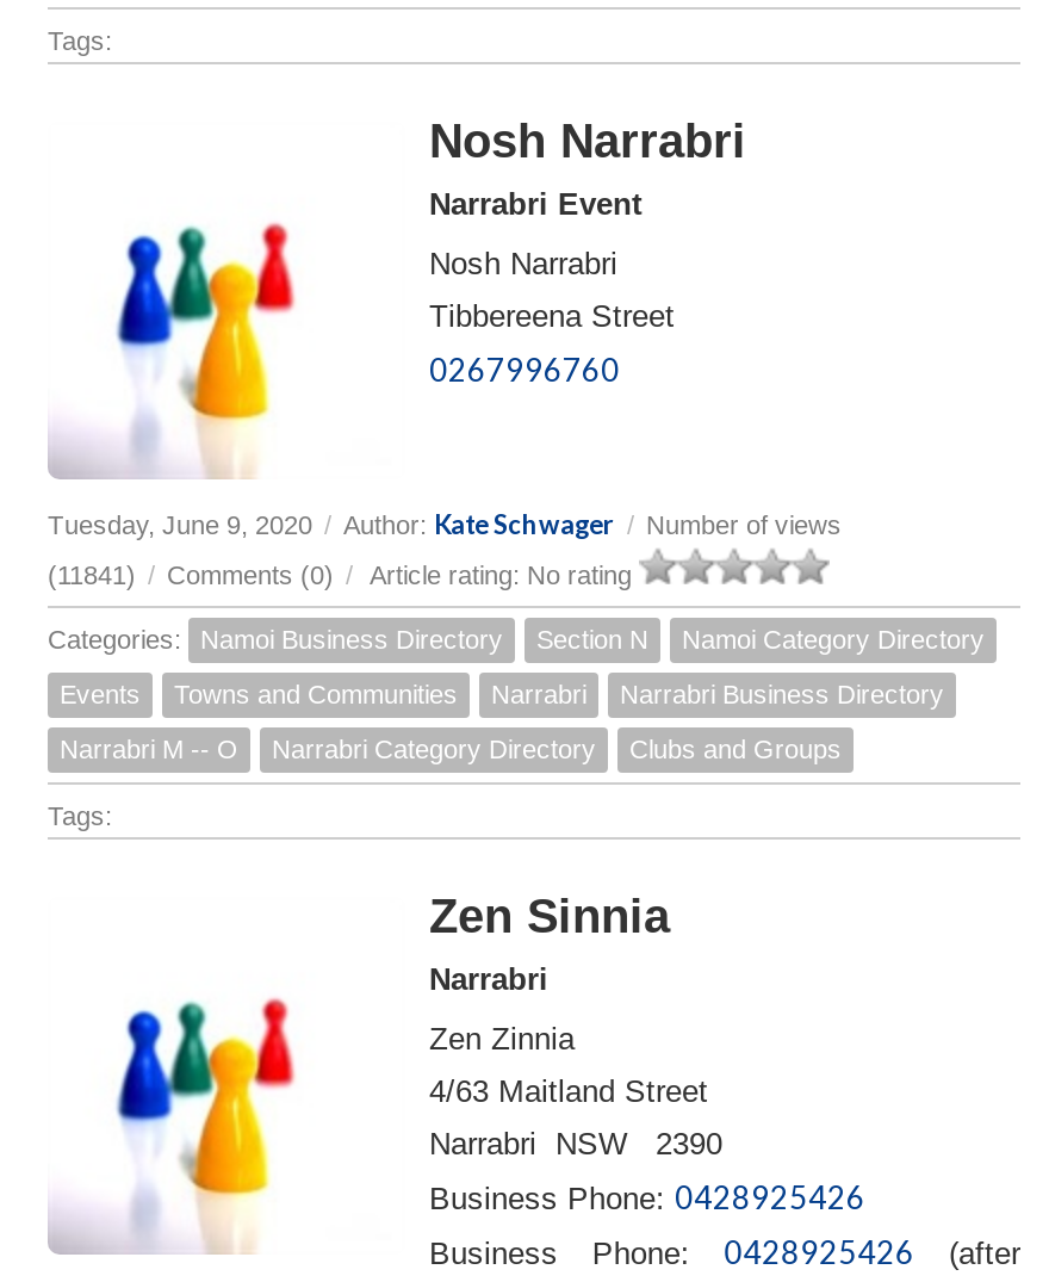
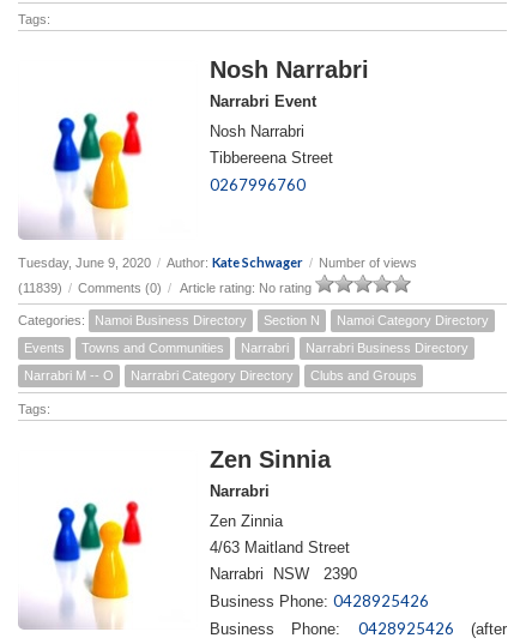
[48,560,639,588] (11841) / Comments (0) / Article rating: No rating -> [18,280,315,295] (11839) / Comments (0) / Article rating: No rating

